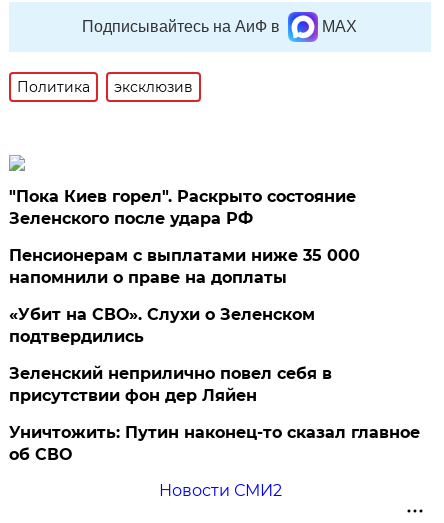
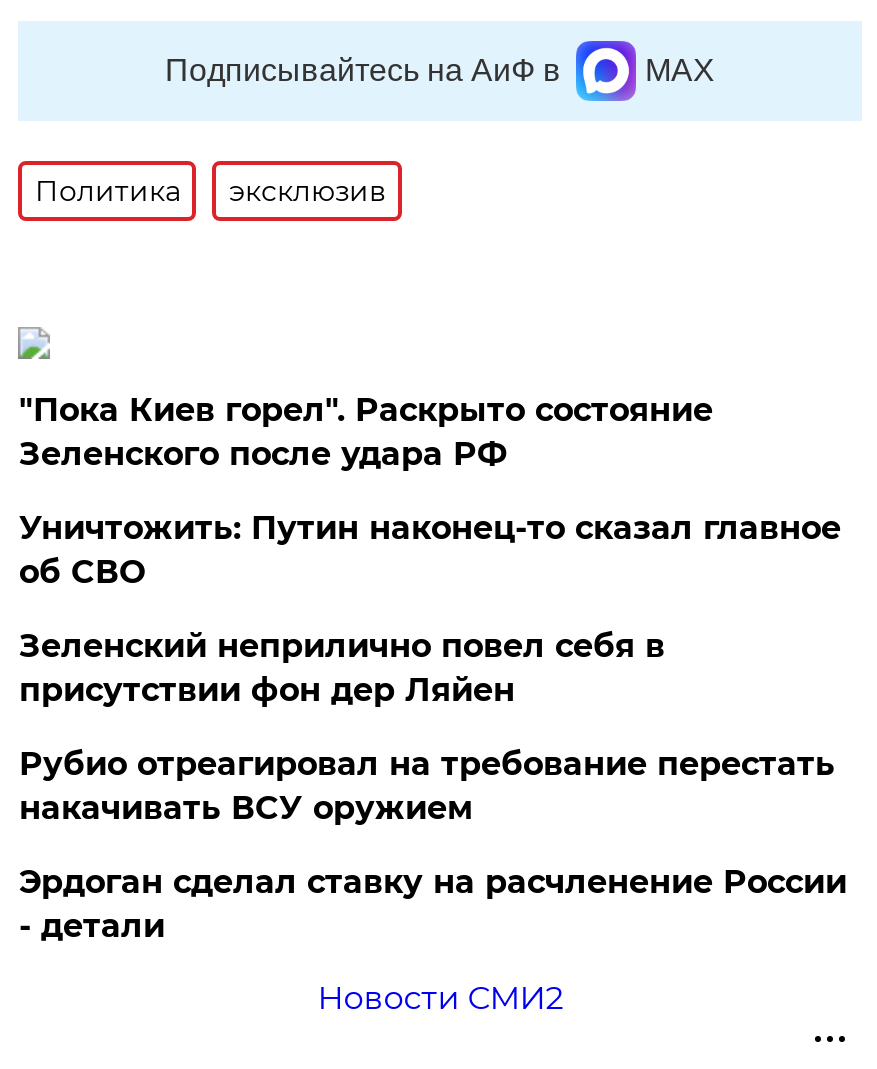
[9,246,360,346] Пенсионерам с выплатами ниже 35 000 | напомнили о праве на доплаты | «Убит на СВО». Слухи о Зеленском | подтвердились -> none
moved [9,364,332,405] -> [19,627,665,709]: Зеленский неприлично повел cебя в | присутствии фон дер Ляйен
none -> [19,745,847,945] Рубио отреагировал на требование перестать | накачивать ВСУ оружием | Эрдоган сделал ставку на расчленение России | - детали
moved [9,423,420,464] -> [19,509,841,591]: Уничтожить: Путин наконец-то сказал главное | об СВО

